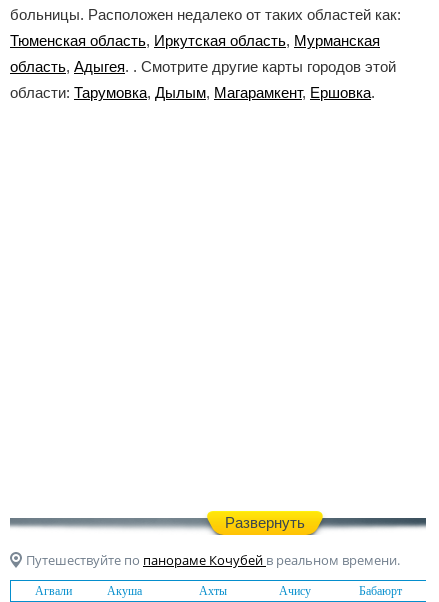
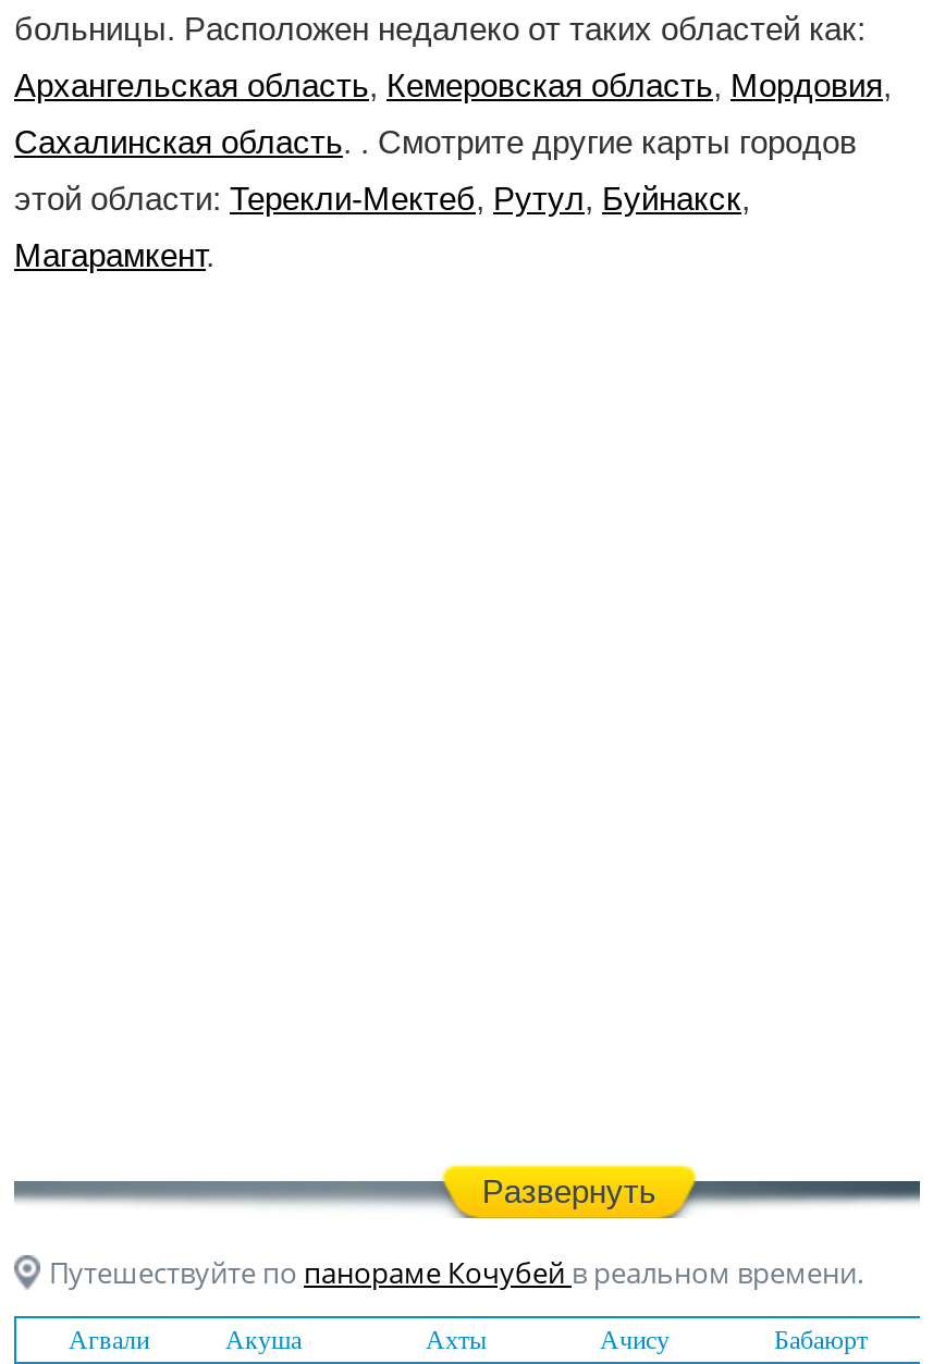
[10,32,396,101] Тюменская область, Иркутская область, Мурманская | область, Адыгея. . Смотрите другие карты городов этой | области: Тарумовка, Дылым, Магарамкент, Ершовка. -> [14,66,892,273] Архангельская область, Кемеровская область, Мордовия, | Сахалинская область. . Смотрите другие карты городов | этой области: Терекли-Мектеб, Рутул, Буйнакск, | Магарамкент.

